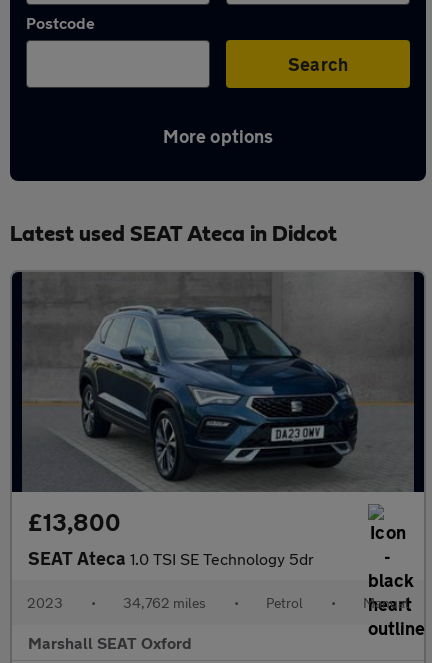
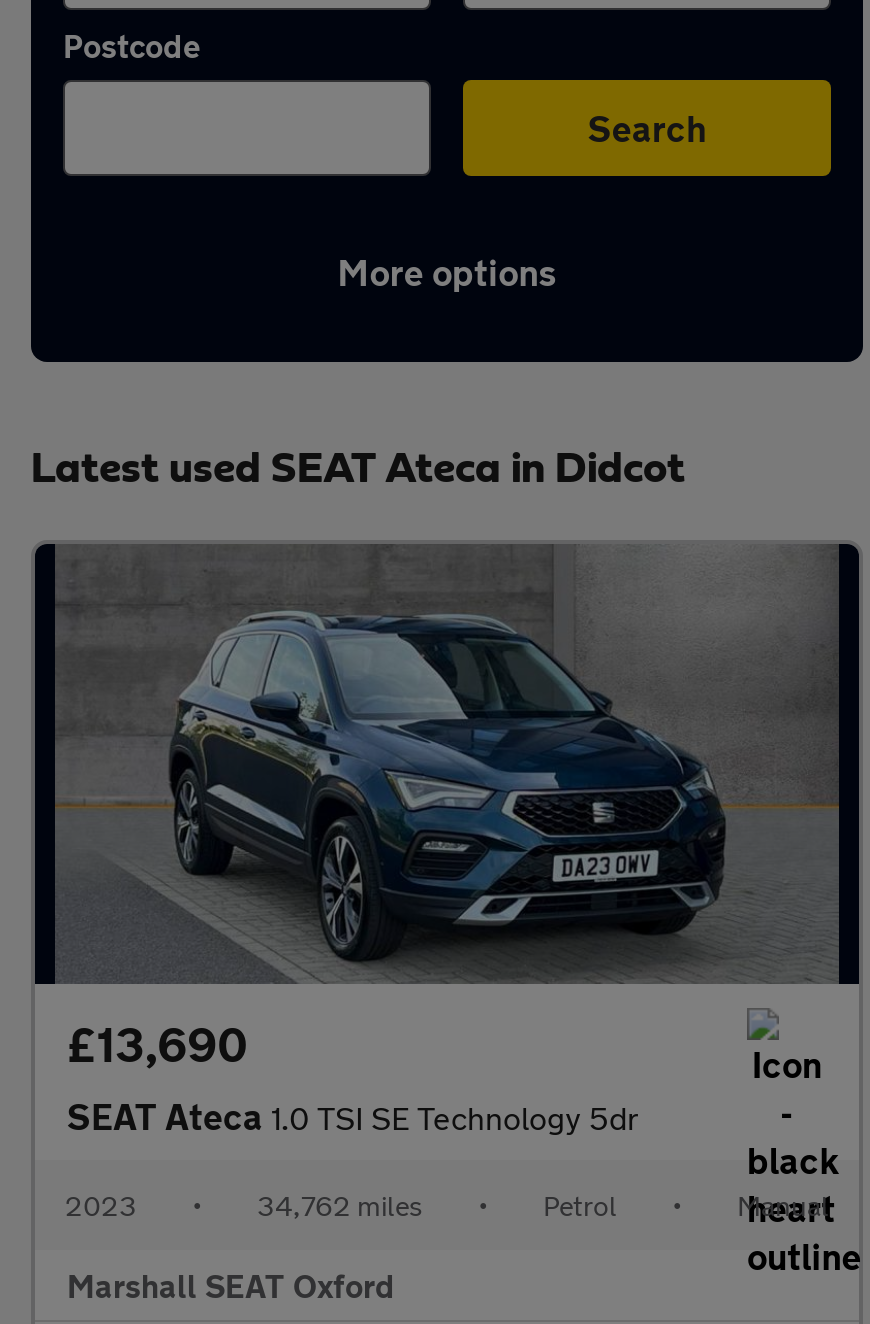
[28,508,121,536] £13,800 -> [67,1016,249,1072] £13,690

